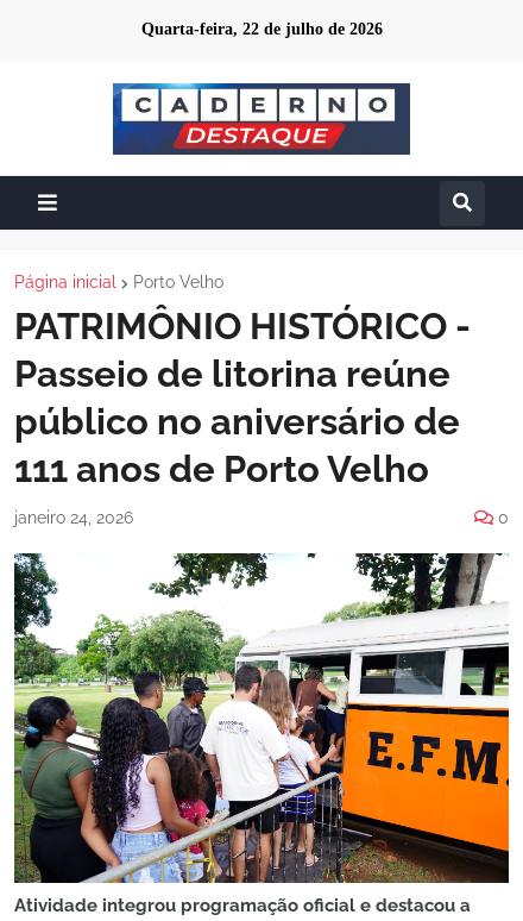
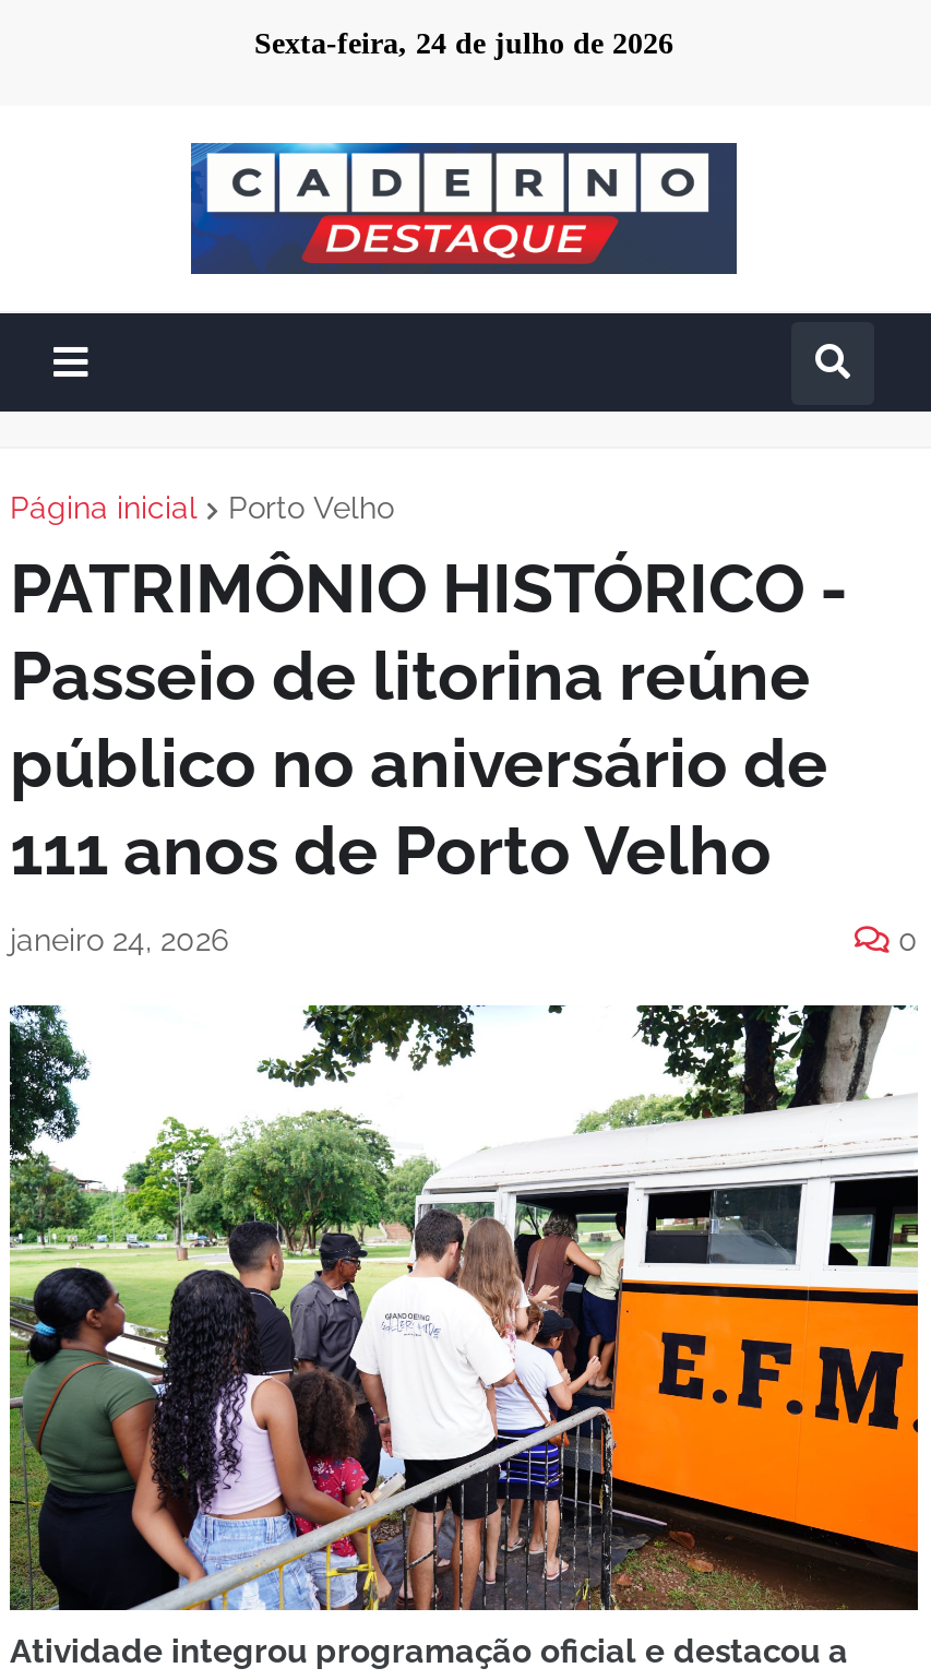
[141,20,382,38] Quarta-feira, 22 de julho de 2026 -> [254,27,673,60] Sexta-feira, 24 de julho de 2026

